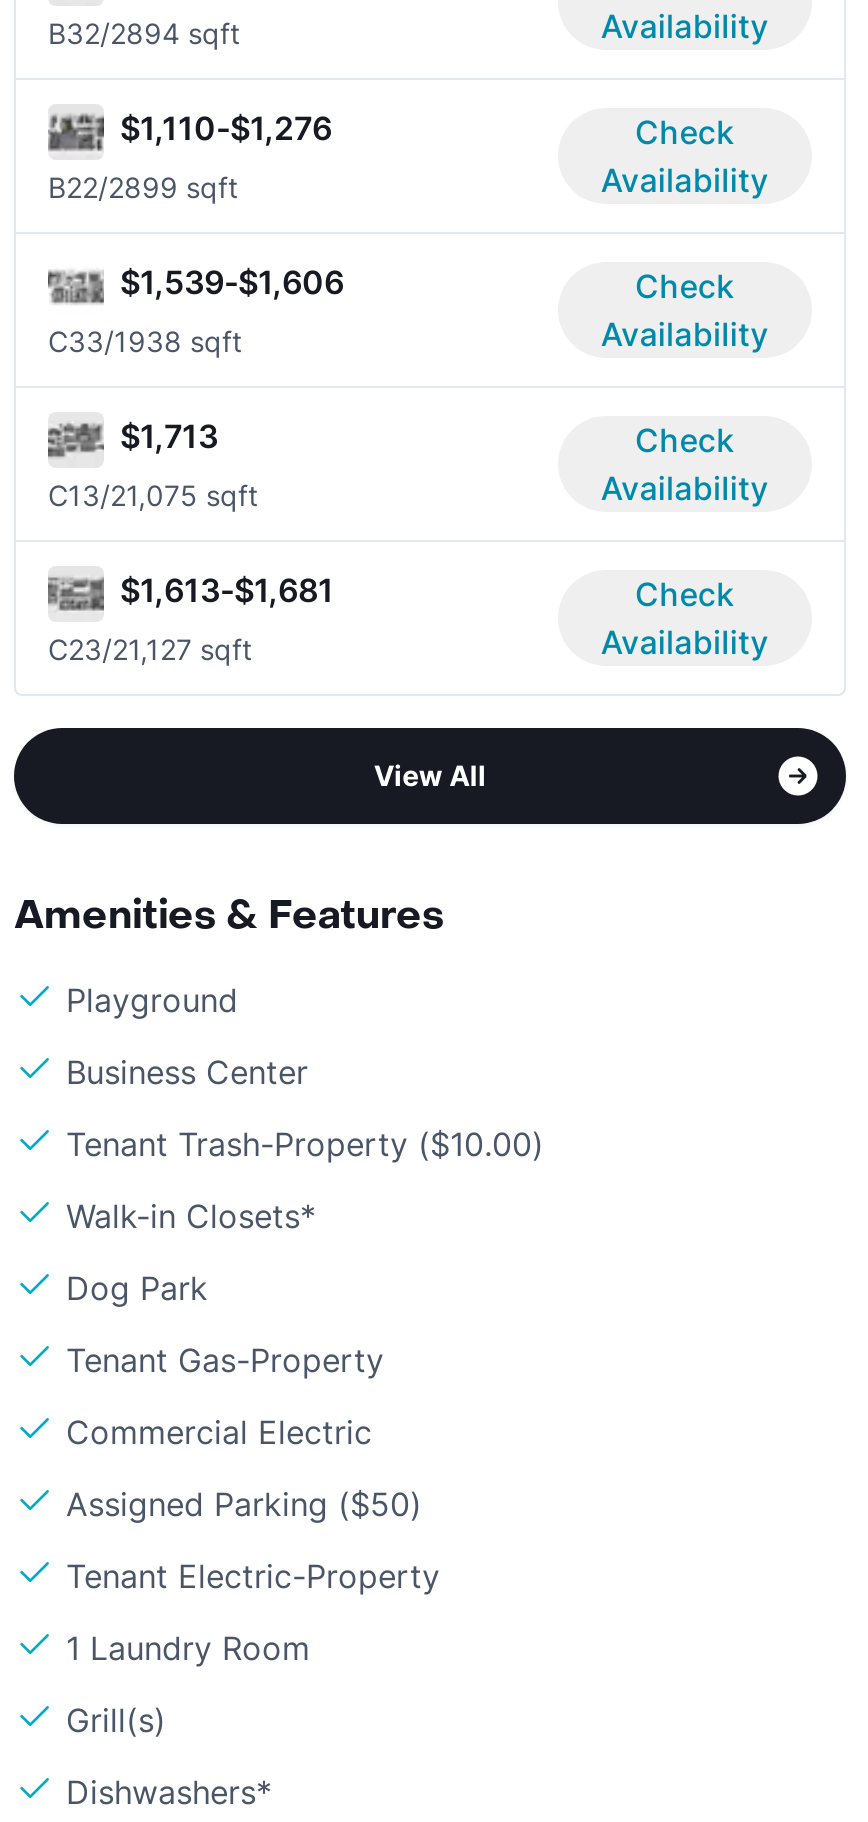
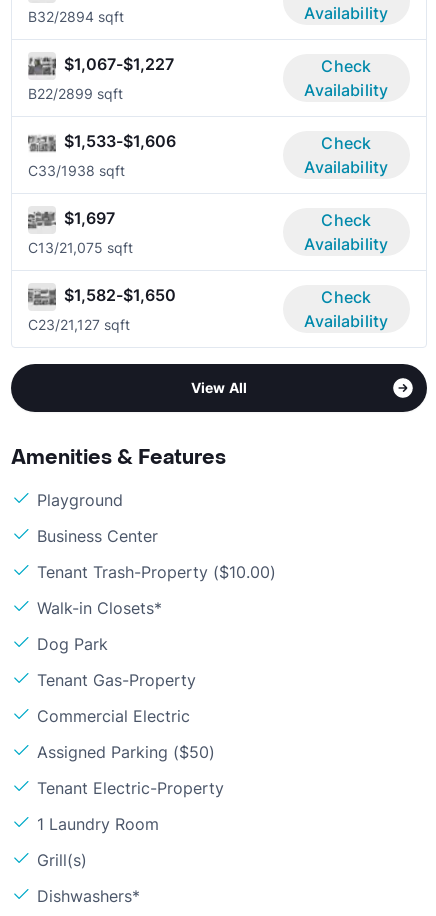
[120,107,332,147] $1,110-$1,276 -> [64,53,174,73] $1,067-$1,227
[120,261,344,301] $1,539-$1,606 -> [64,130,176,150] $1,533-$1,606
[120,415,218,455] $1,713 -> [64,207,115,227] $1,697
[120,569,334,609] $1,613-$1,681 -> [64,284,176,304] $1,582-$1,650

